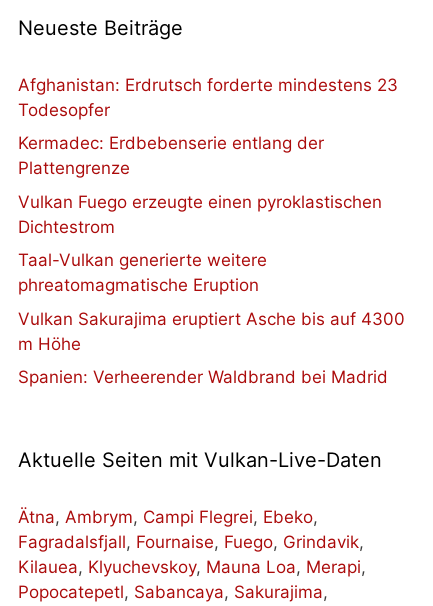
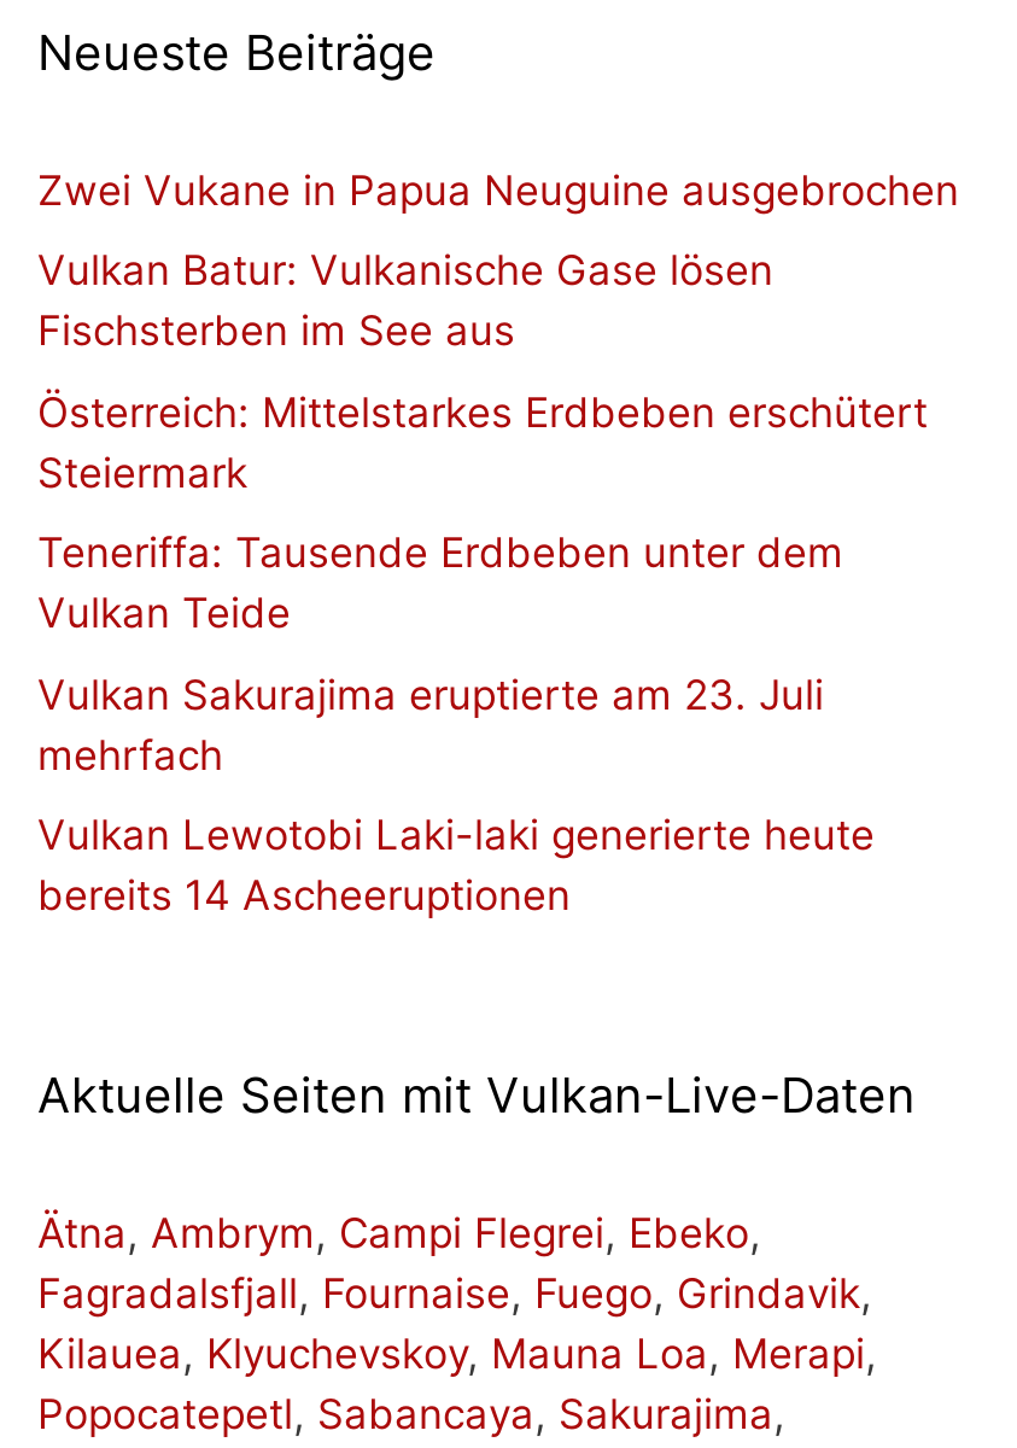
[18,74,398,119] Afghanistan: Erdrutsch forderte mindestens 23 | Todesopfer -> [37,165,959,214] Zwei Vukane in Papua Neuguine ausgebrochen
[18,133,324,178] Kermadec: Erdbebenserie entlang der | Plattengrenze -> [37,246,773,355] Vulkan Batur: Vulkanische Gase lösen | Fischsterben im See aus
[18,191,382,236] Vulkan Fuego erzeugte einen pyroklastischen | Dichtestrom -> [37,387,928,496] Österreich: Mittelstarkes Erdbeben erschütert | Steiermark
[18,250,267,295] Taal-Vulkan generierte weitere | phreatomagmatische Eruption -> [37,529,843,637] Teneriffa: Tausende Erdbeben unter dem | Vulkan Teide
[18,308,405,353] Vulkan Sakurajima eruptiert Asche bis auf 4300 | m Höhe -> [37,670,824,778] Vulkan Sakurajima eruptierte am 23. Juli | mehrfach
[18,367,388,387] Spanien: Verheerender Waldbrand bei Madrid -> [37,811,875,919] Vulkan Lewotobi Laki-laki generierte heute | bereits 14 Ascheeruptionen

